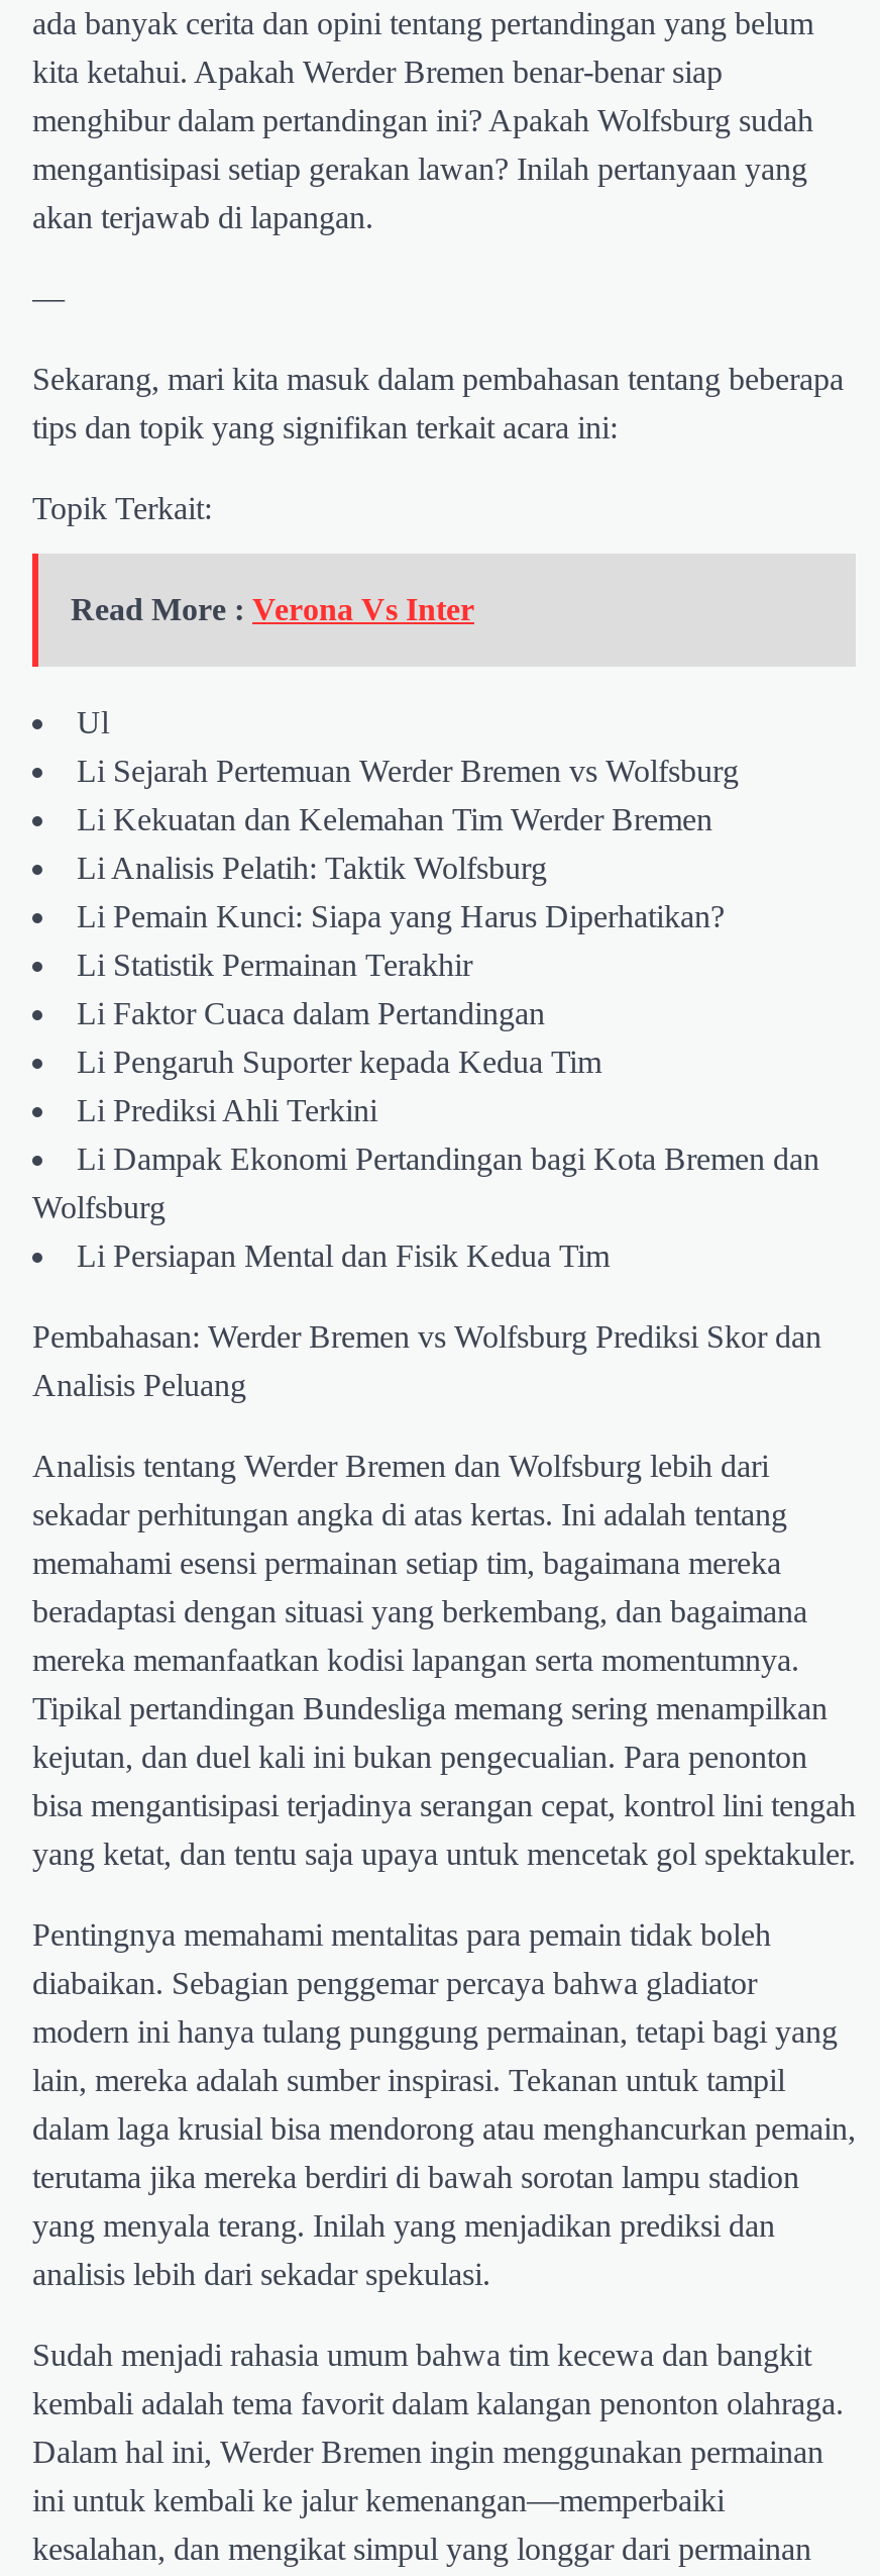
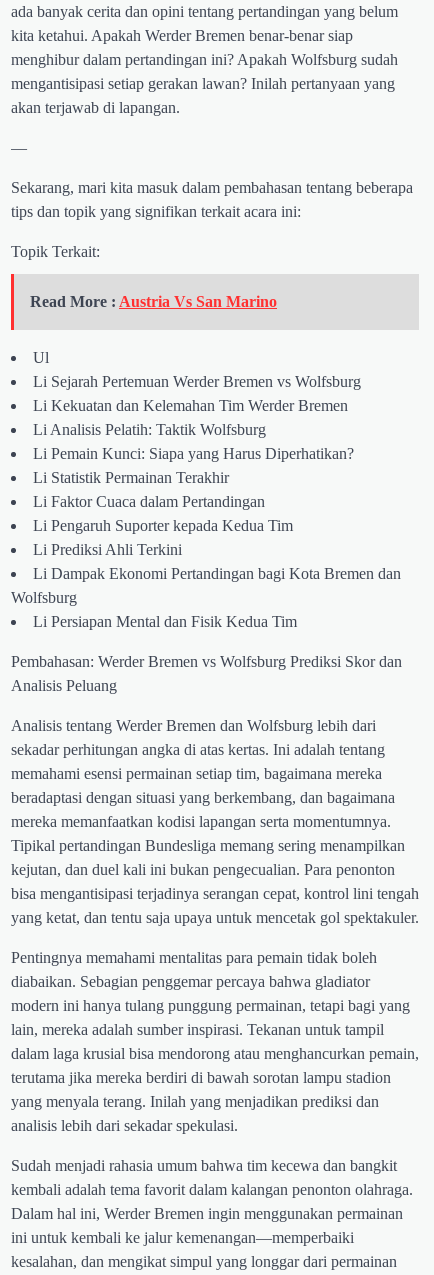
[71,593,474,627] Read More : Verona Vs Inter -> [30,293,277,310] Read More : Austria Vs San Marino

